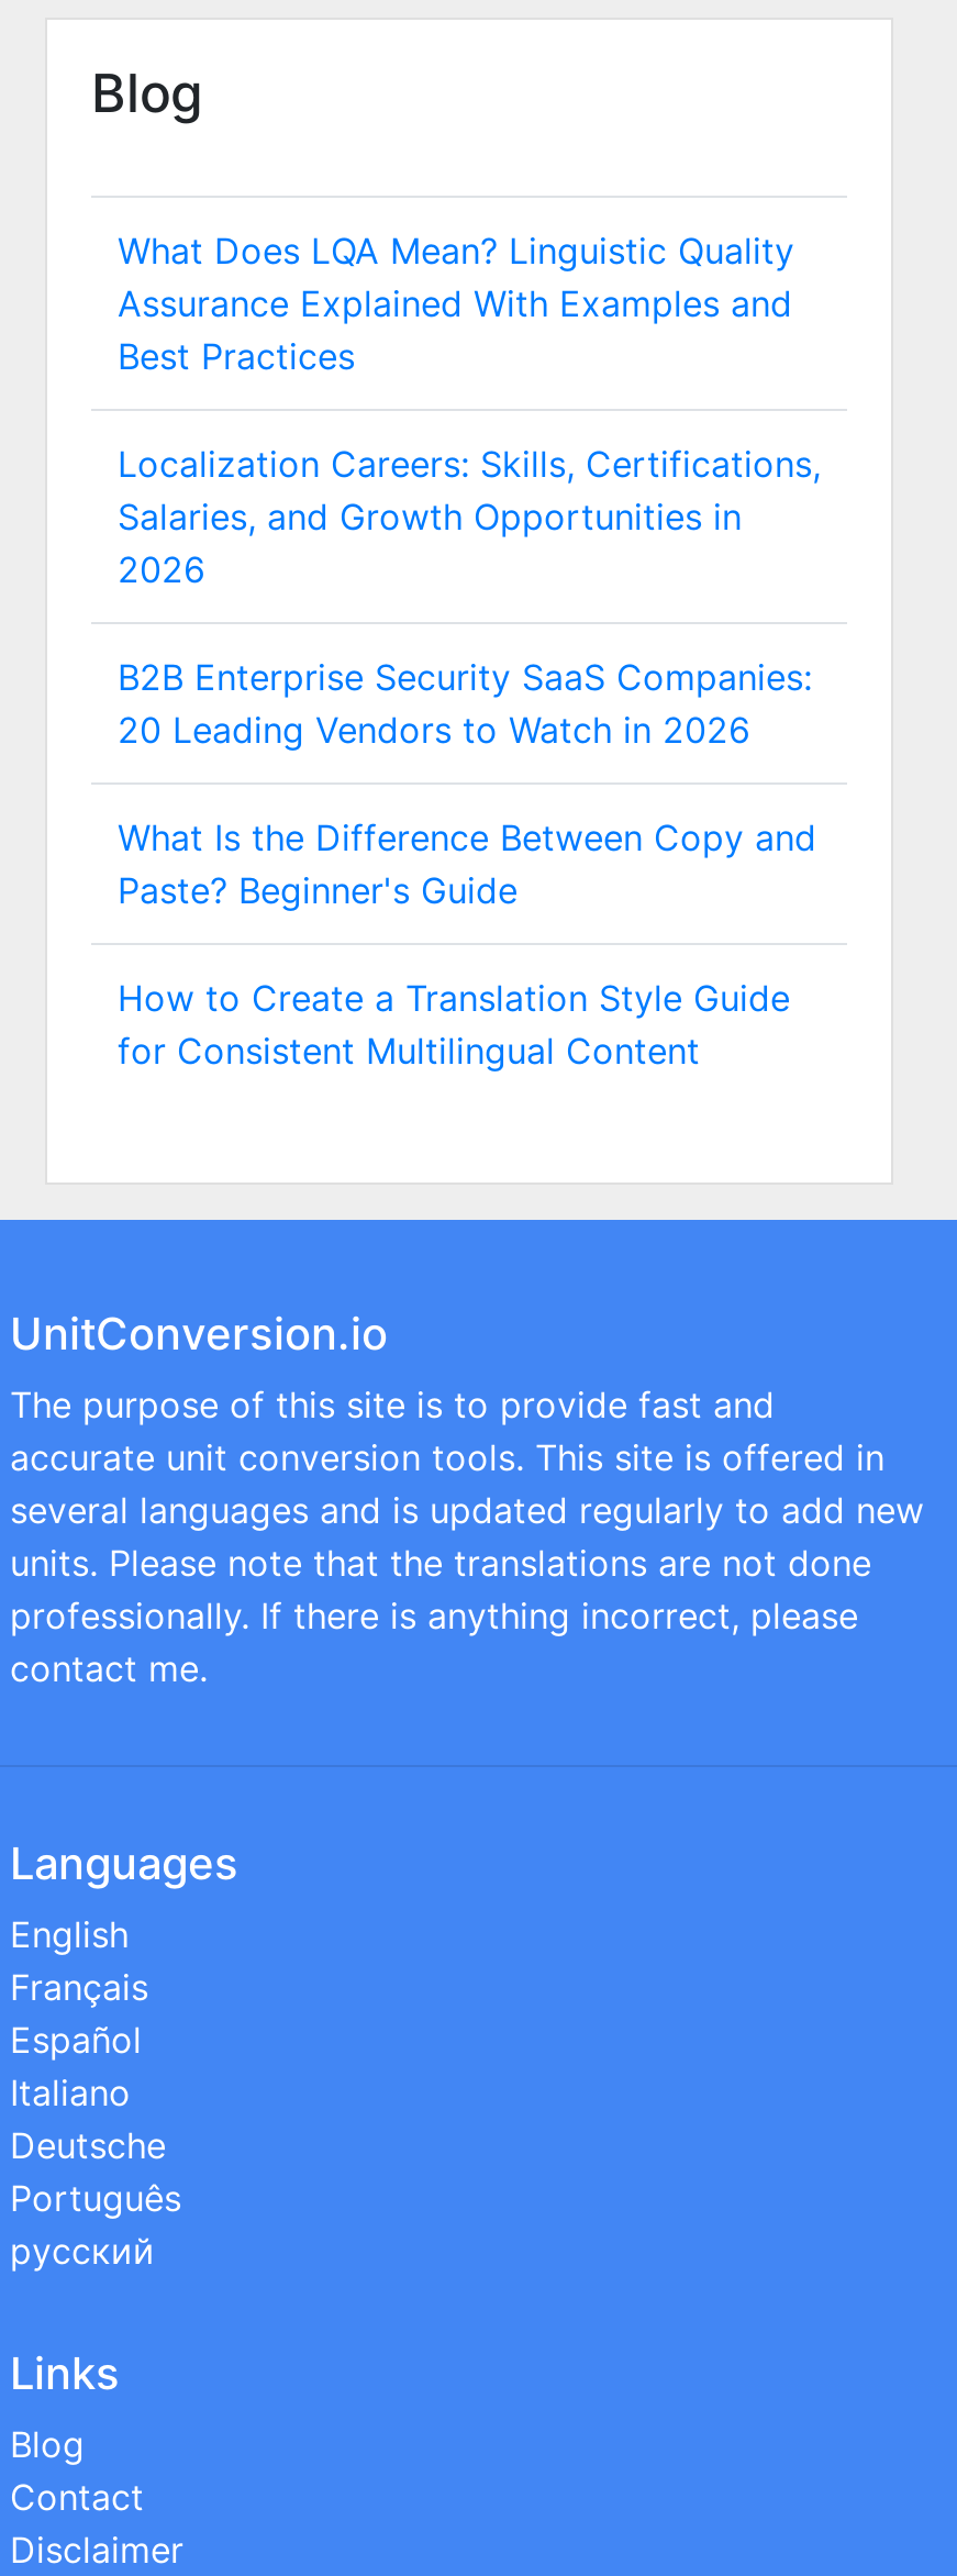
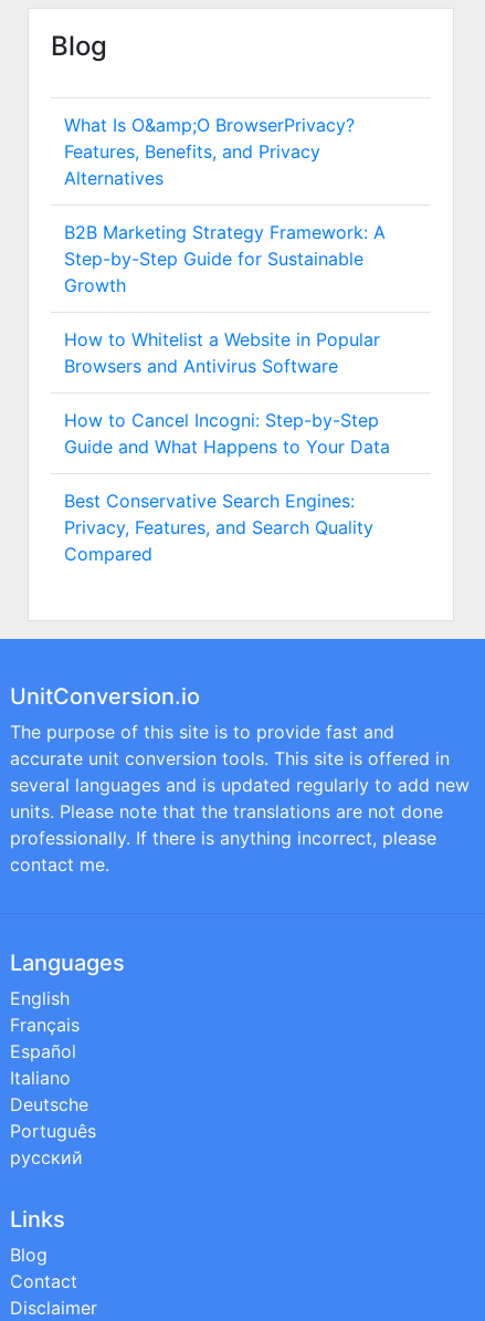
[118,229,794,378] What Does LQA Mean? Linguistic Quality | Assurance Explained With Examples and | Best Practices -> [64,114,355,189] What Is O&amp;O BrowserPrivacy? | Features, Benefits, and Privacy | Alternatives
[118,442,821,591] Localization Careers: Skills, Certifications, | Salaries, and Growth Opportunities in | 2026 -> [64,221,386,296] B2B Marketing Strategy Framework: A | Step-by-Step Guide for Sustainable | Growth
[118,655,812,752] B2B Enterprise Security SaaS Companies: | 20 Leading Vendors to Watch in 2026 -> [64,328,380,377] How to Whitelist a Website in Popular | Browsers and Antivirus Software
[118,815,816,912] What Is the Difference Between Copy and | Paste? Beginner's Guide -> [64,409,390,458] How to Cancel Incogni: Step-by-Step | Guide and What Happens to Your Data
[118,976,790,1073] How to Create a Translation Style Guide | for Consistent Multilingual Content -> [64,490,373,565] Best Conservative Search Engines: | Privacy, Features, and Search Quality | Compared

